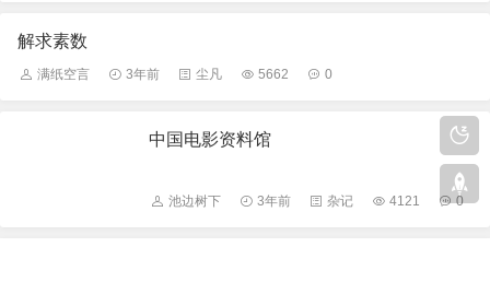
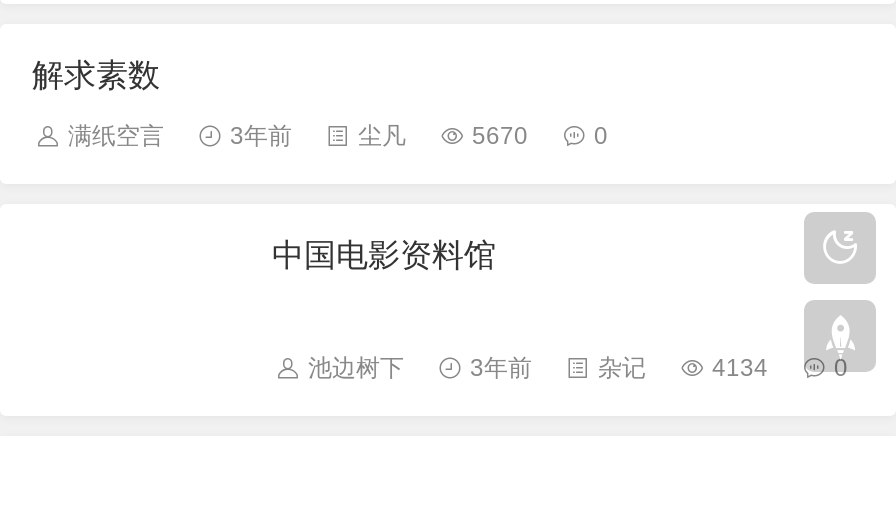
[258,67,289,82] 5662 -> [472,122,528,150] 5670
[389,193,420,209] 4121 -> [712,354,768,382] 4134

